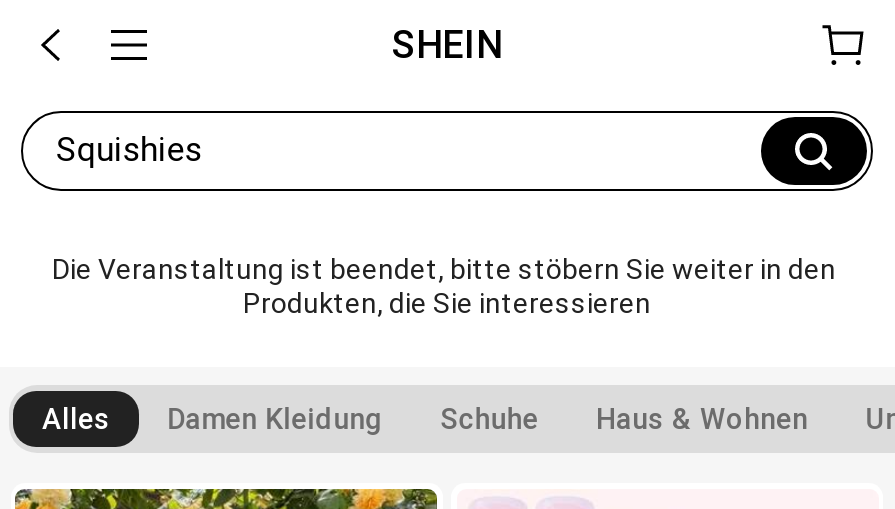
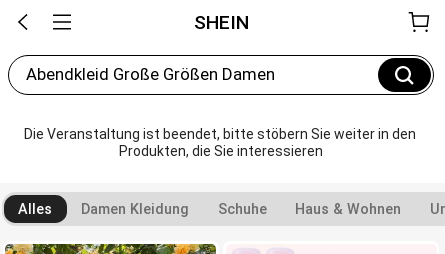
[56,129,202,169] Squishies -> [26,64,275,84] Abendkleid Große Größen Damen

